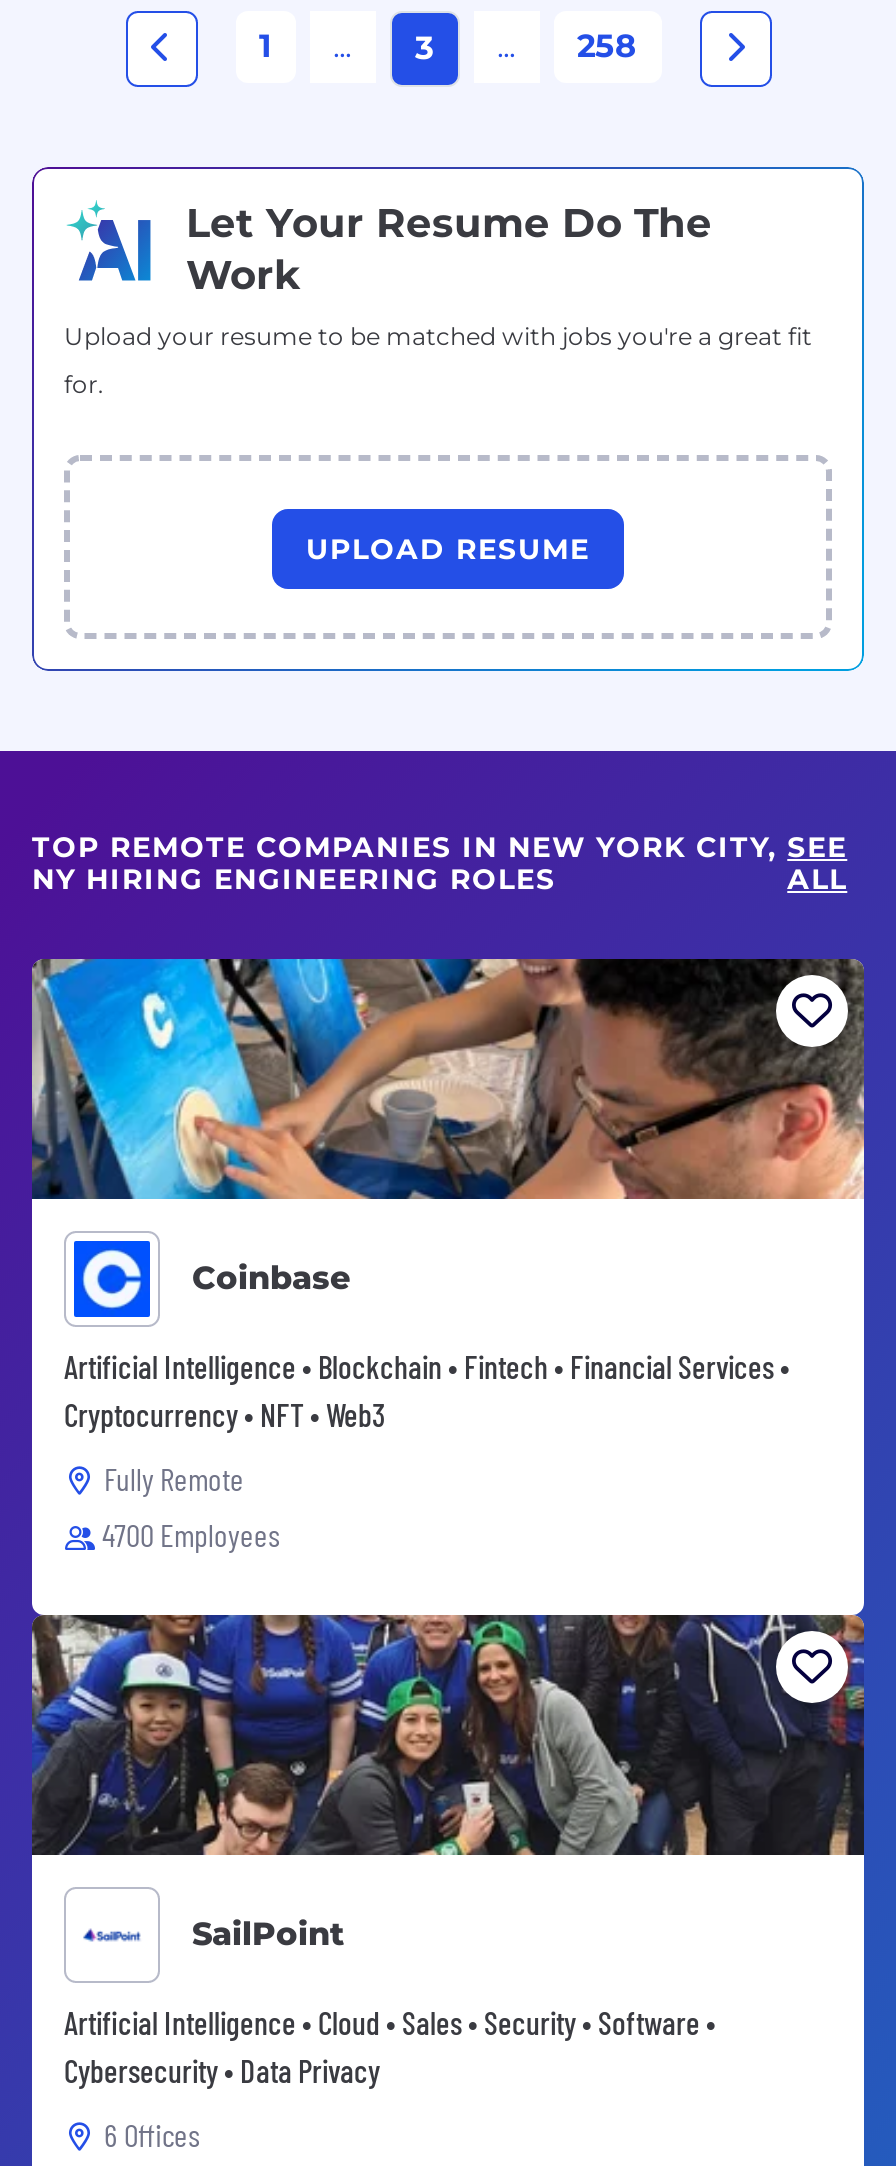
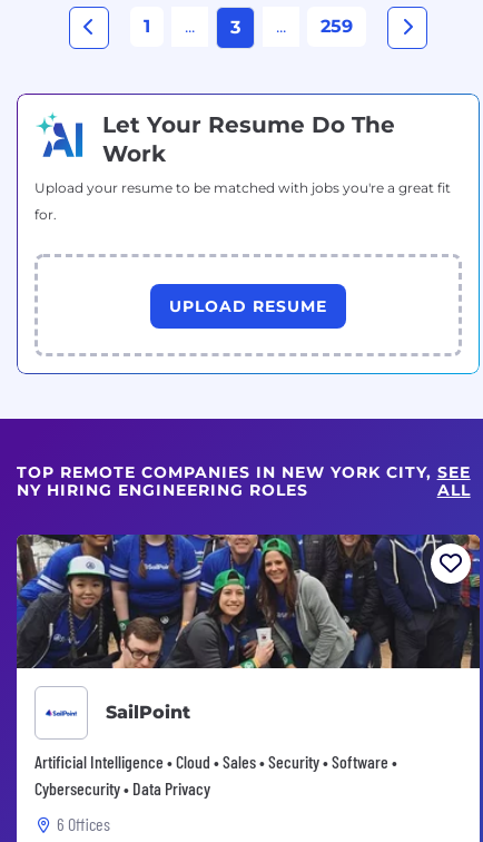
[577,26,637,64] 258 -> [321,15,353,36] 259
[30,957,866,1552] [image] | Coinbase | Artificial Intelligence • Blockchain • Fintech • Financial Services • | Cryptocurrency • NFT • Web3 | Fully Remote | 4700 Employees -> none
[72,1239,152,1319] [image] -> none

